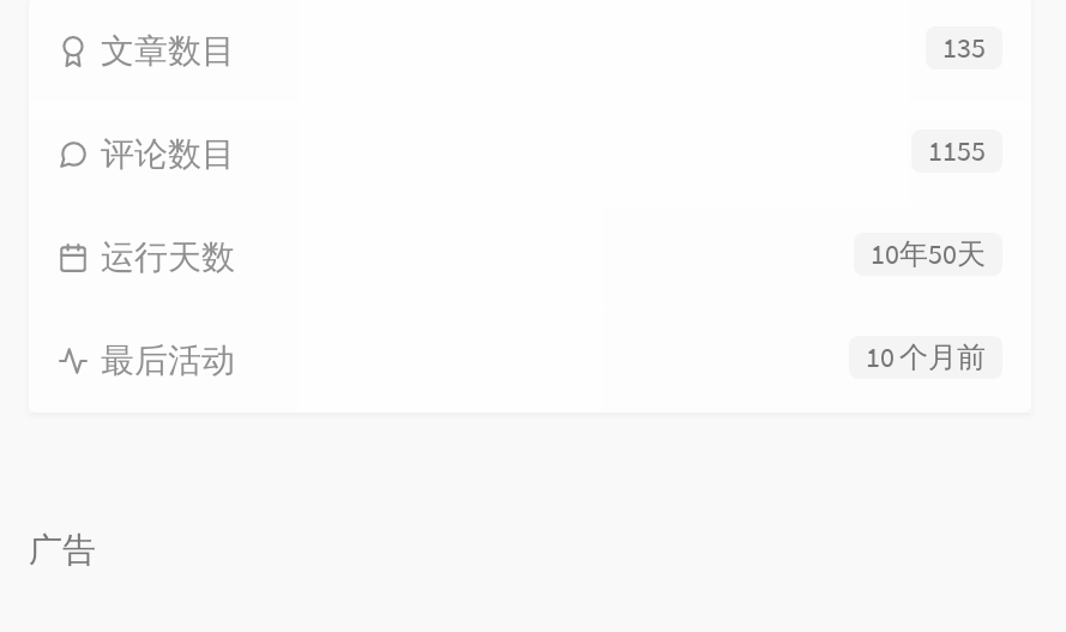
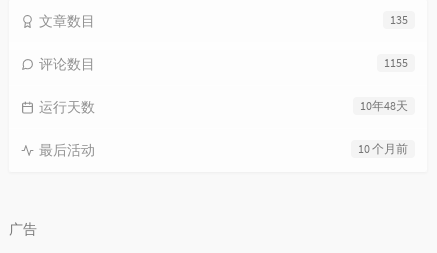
[871,235,986,271] 10年50天 -> [360,98,408,113] 10年48天

